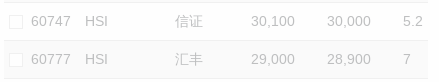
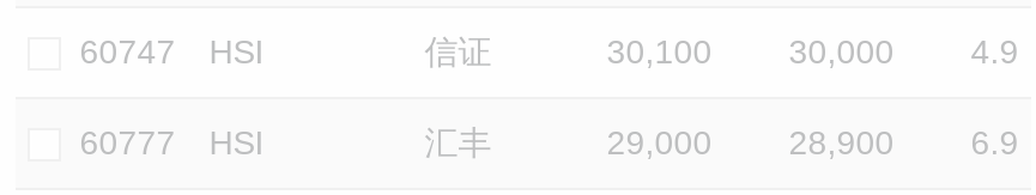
[251,13,423,29] 30,100 30,000 5.2 -> [607,32,1019,71] 30,100 30,000 4.9
[251,51,411,67] 29,000 28,900 7 -> [607,123,1019,162] 29,000 28,900 6.9

